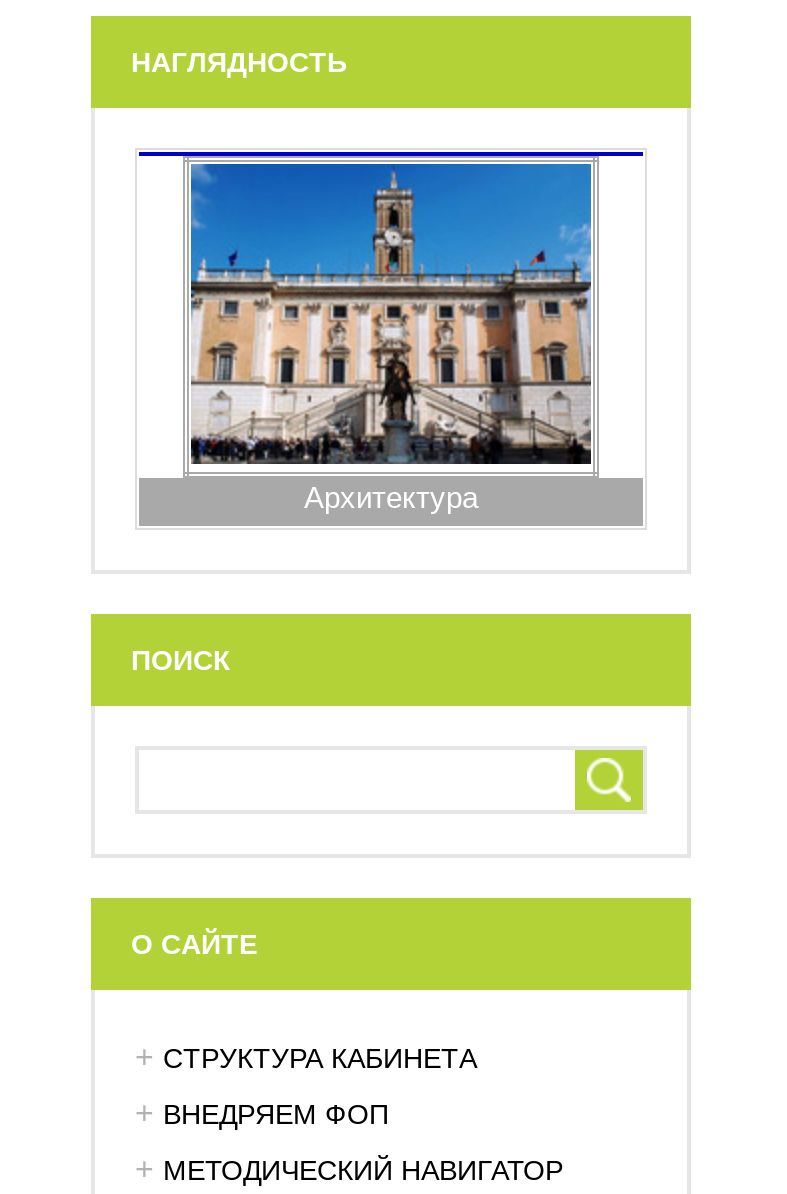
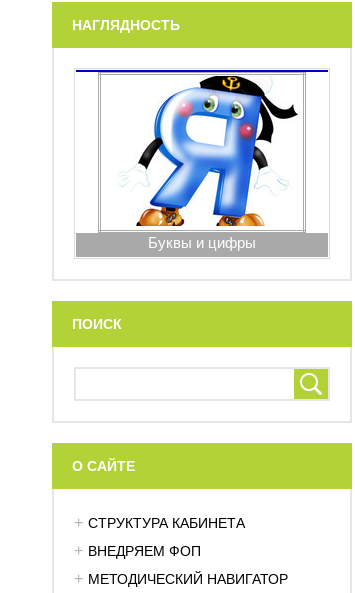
[189,162,593,514] [image] | Архитектура -> [101,75,303,251] [image] | Буквы и цифры

